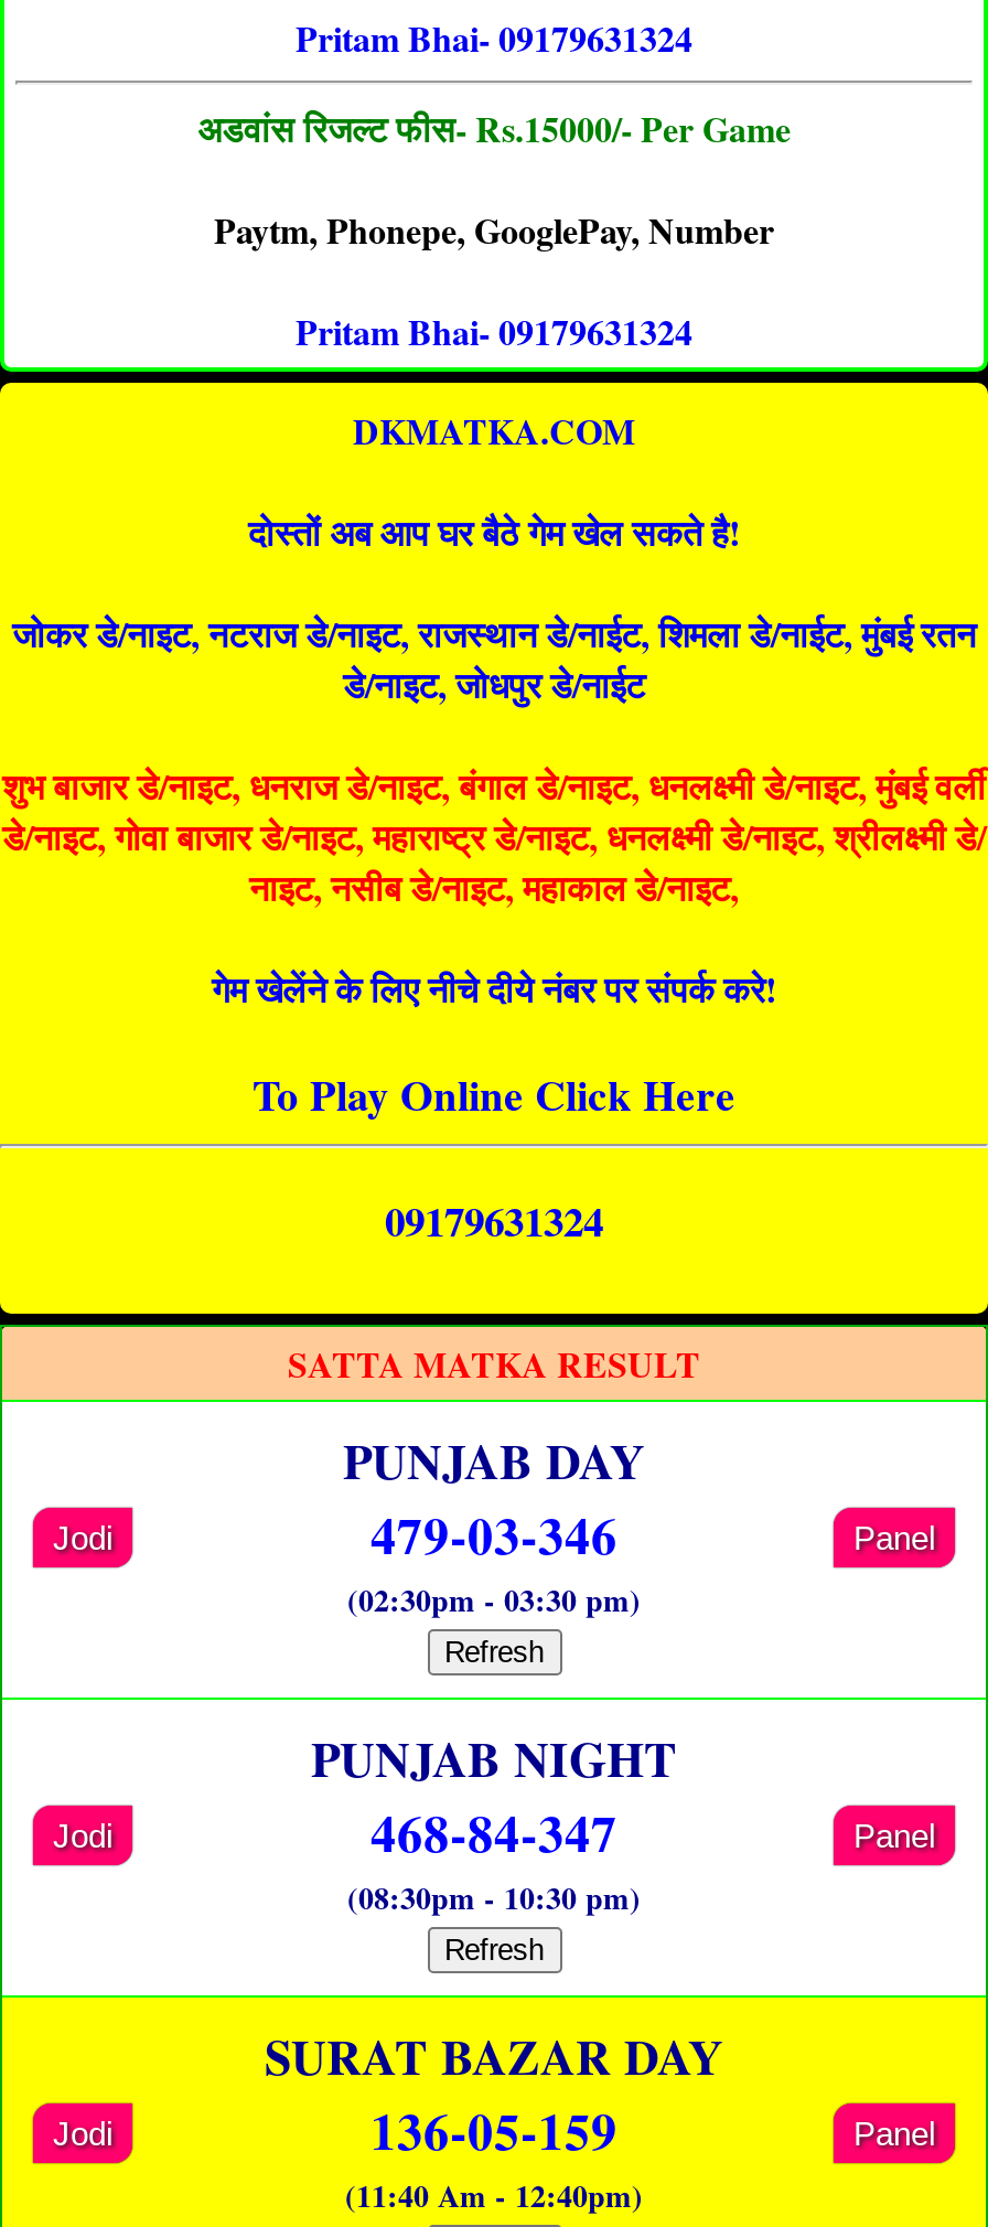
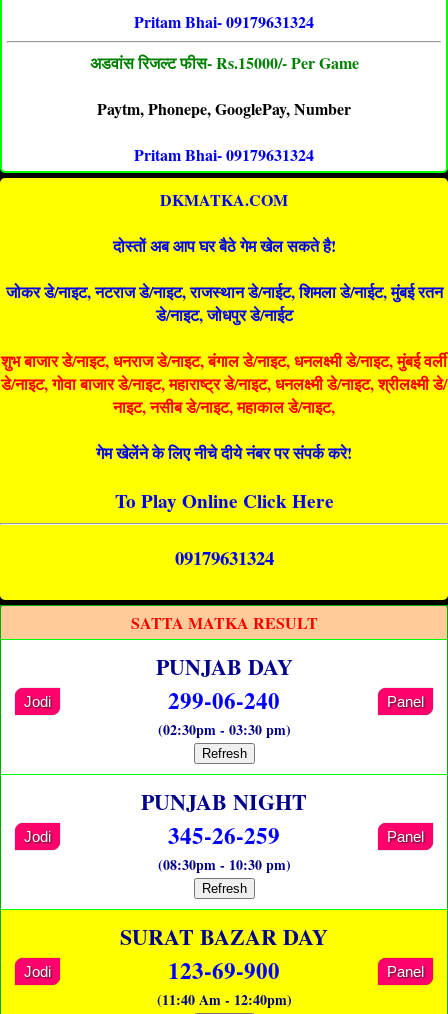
[370,1496,617,1571] 479-03-346 -> [168,683,280,717] 299-06-240
[370,1794,617,1869] 468-84-347 -> [168,818,280,852] 345-26-259
[370,2092,617,2167] 136-05-159 -> [168,953,280,987] 123-69-900

